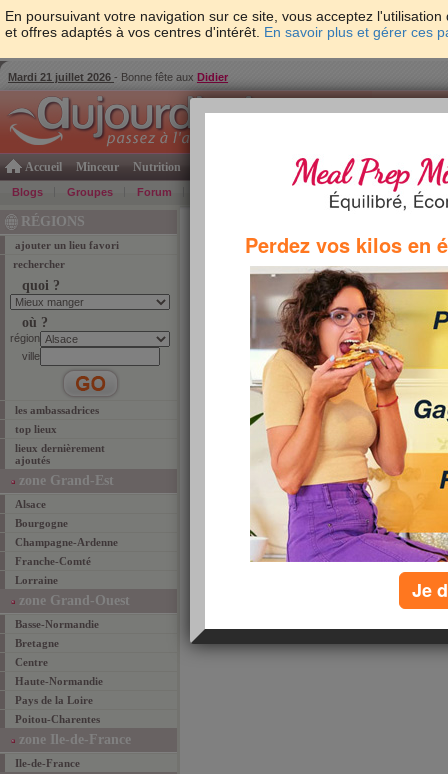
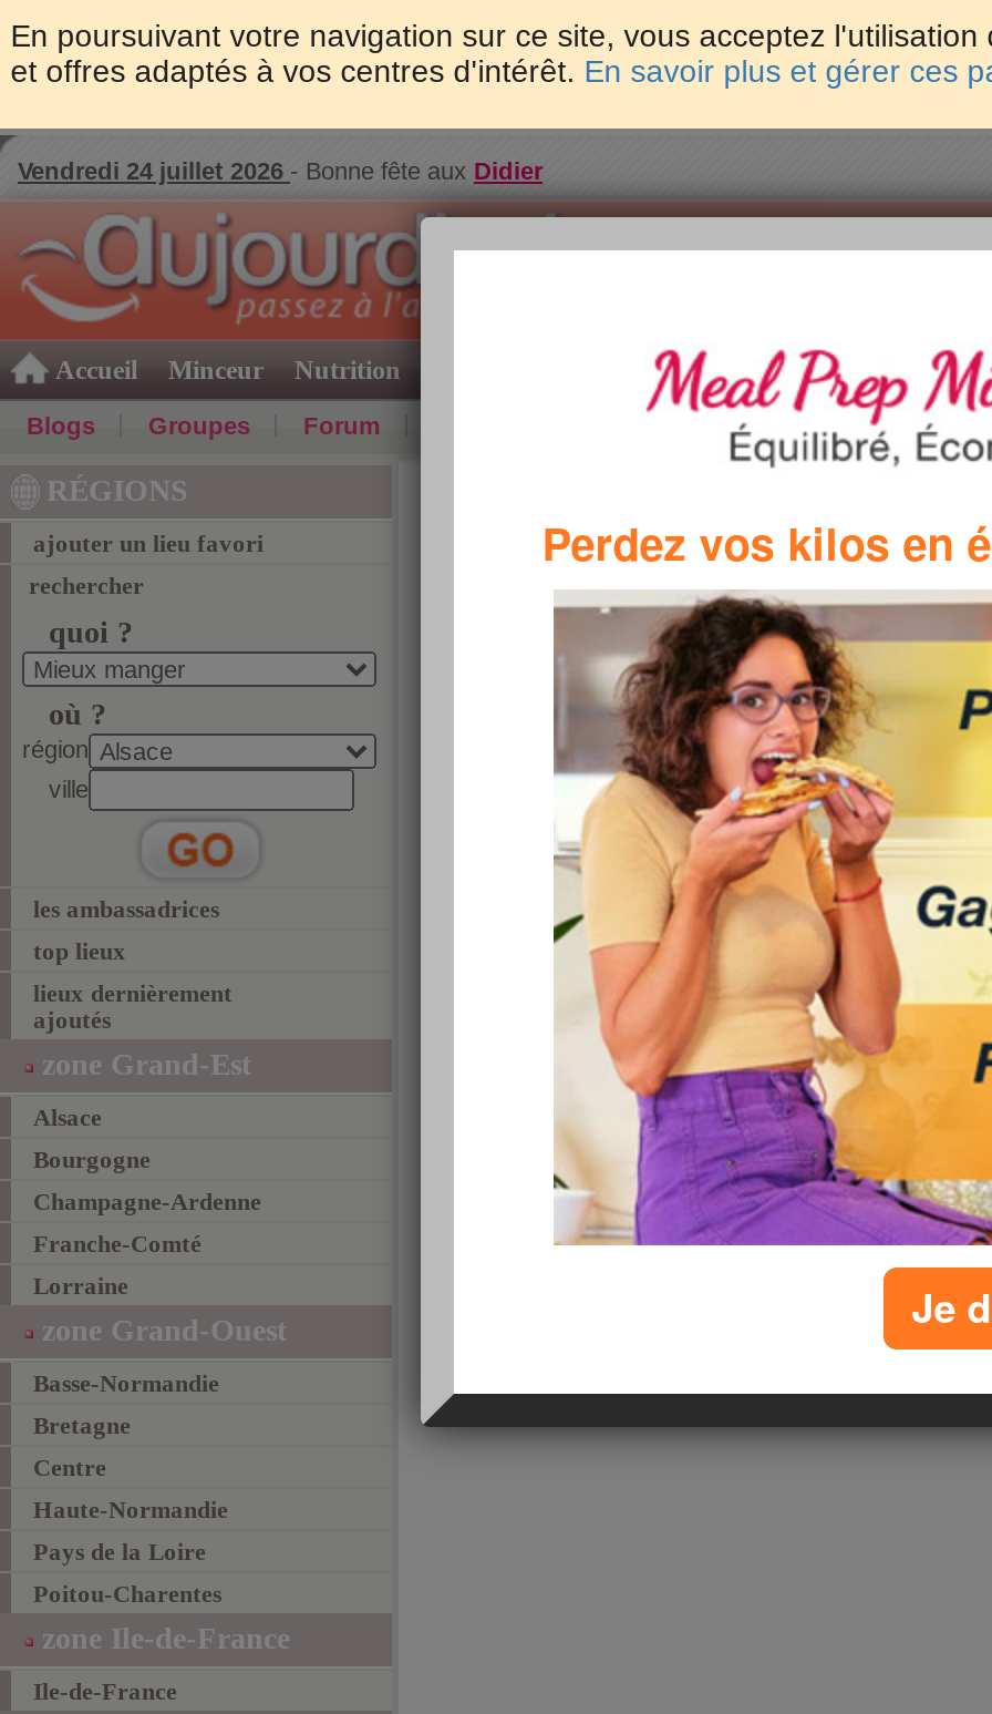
[8,71,228,83] Mardi 21 juillet 2026 - Bonne fête aux Didier -> [18,157,542,184] Vendredi 24 juillet 2026 - Bonne fête aux Didier

